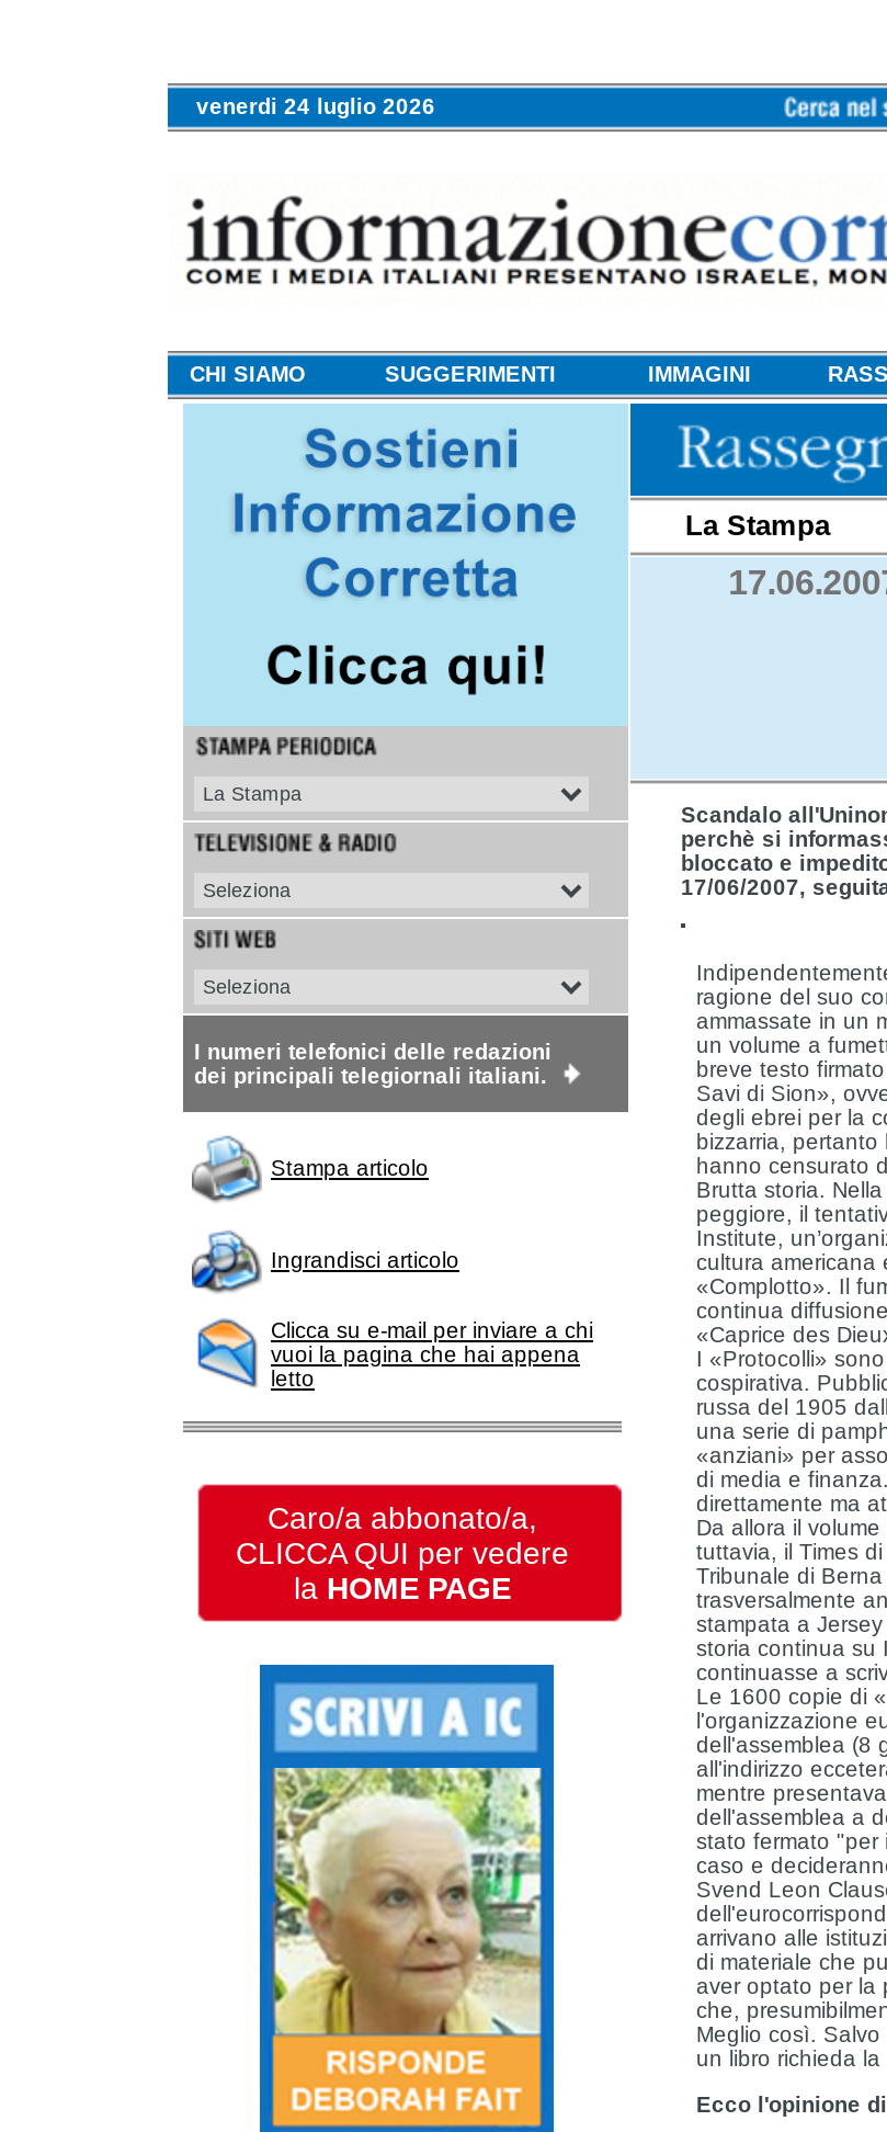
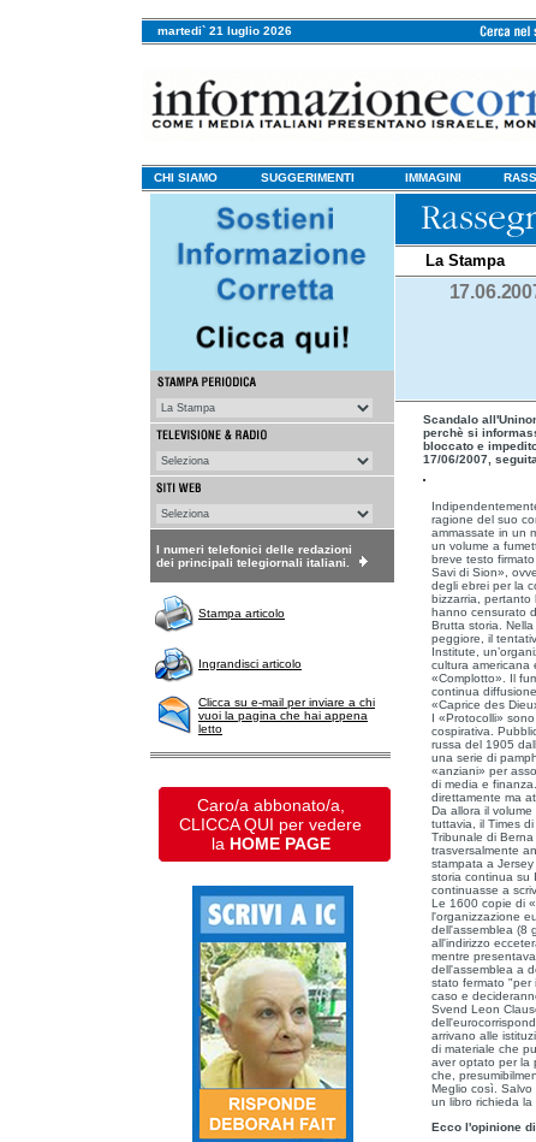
[196,94,435,118] venerdi 24 luglio 2026 -> [157,24,292,37] martedi` 21 luglio 2026

